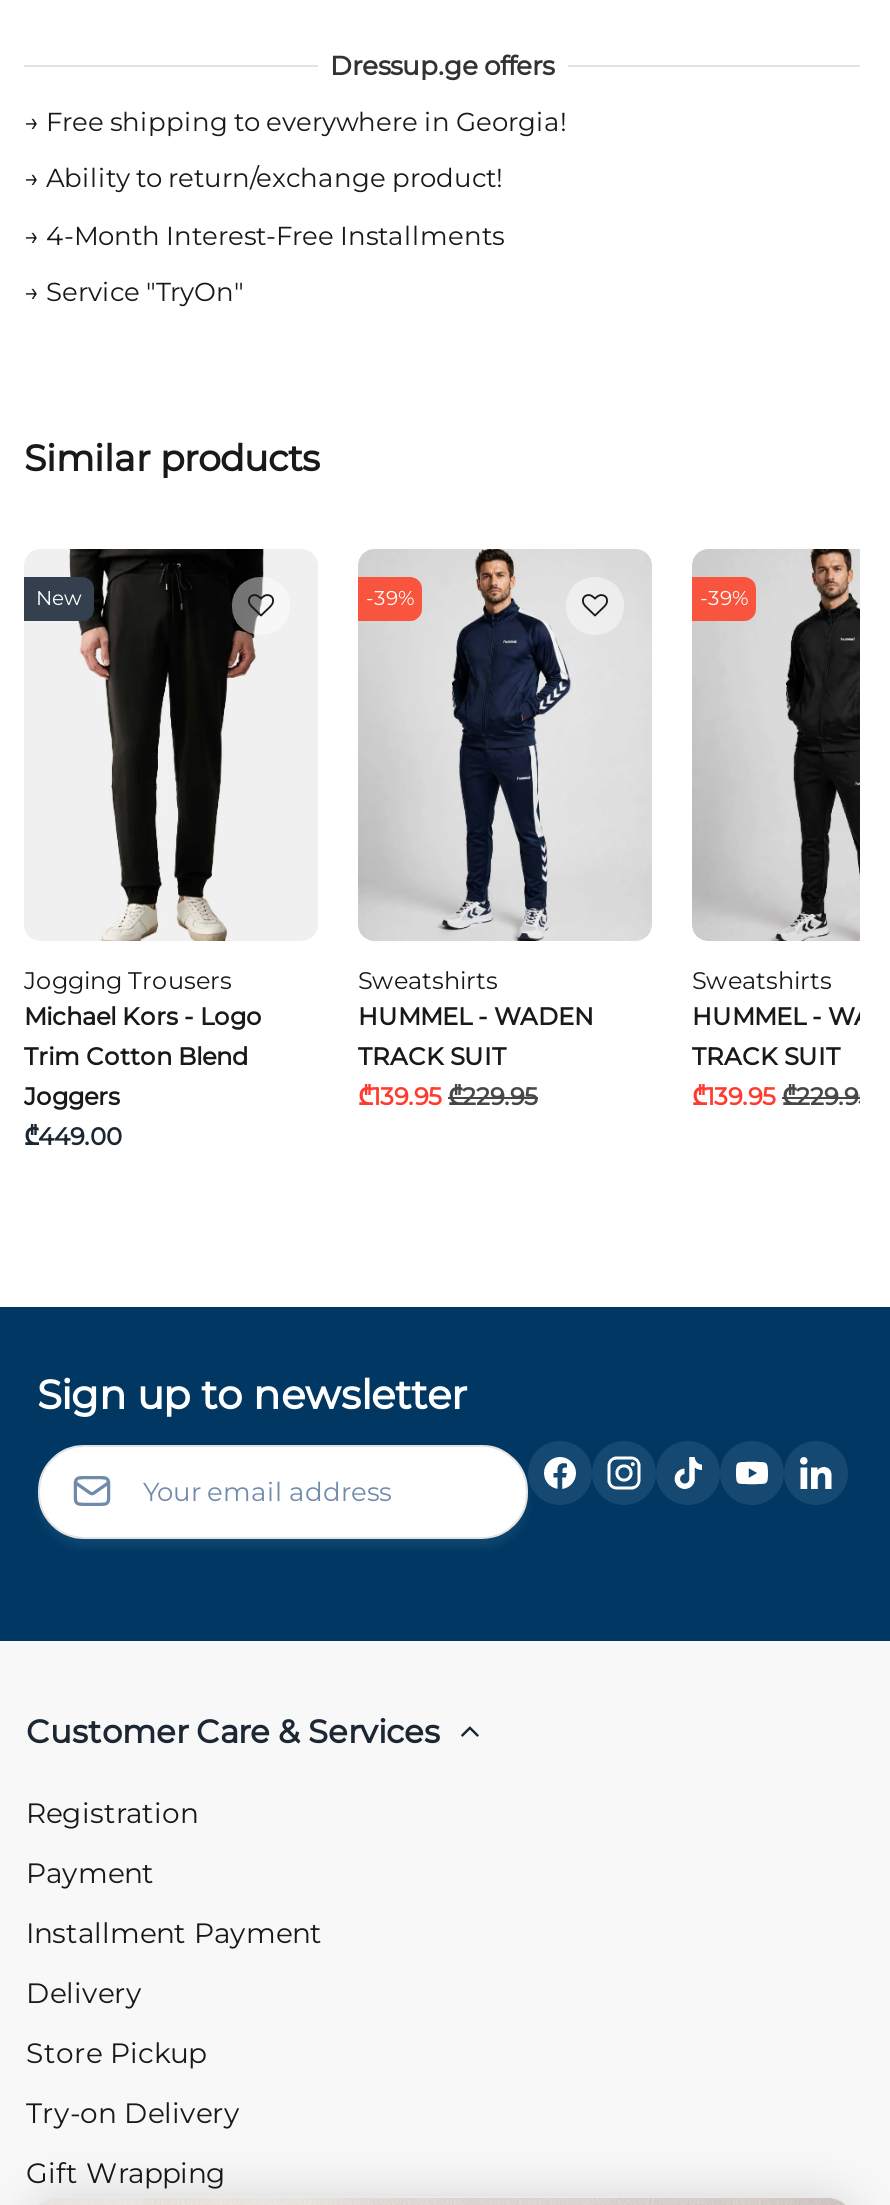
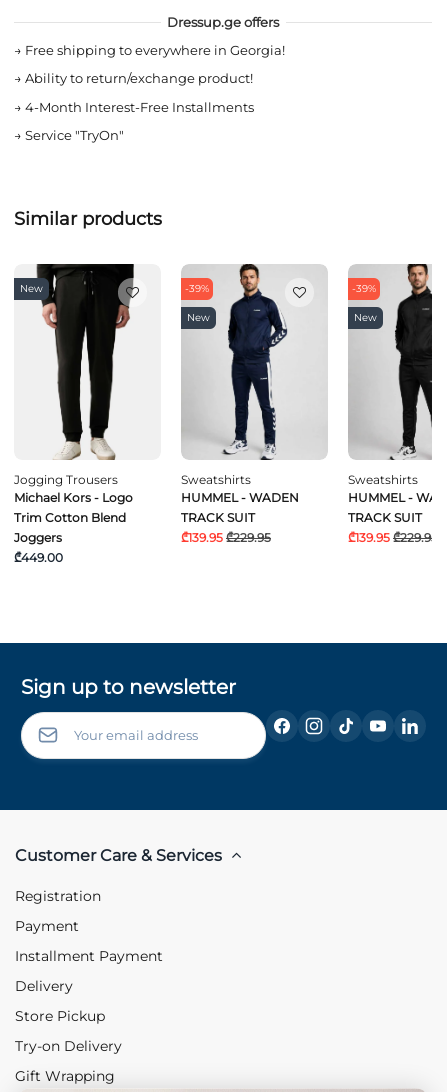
none -> [187,311,210,324] New
none -> [354,311,377,324] New

